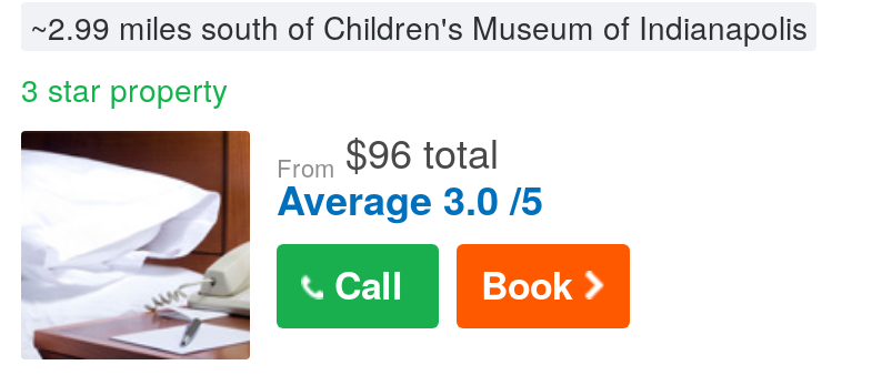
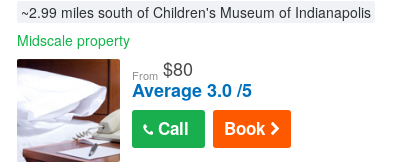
[21,67,499,185] 3 star property | From $96 total -> [17,30,193,83] Midscale property | From $80

